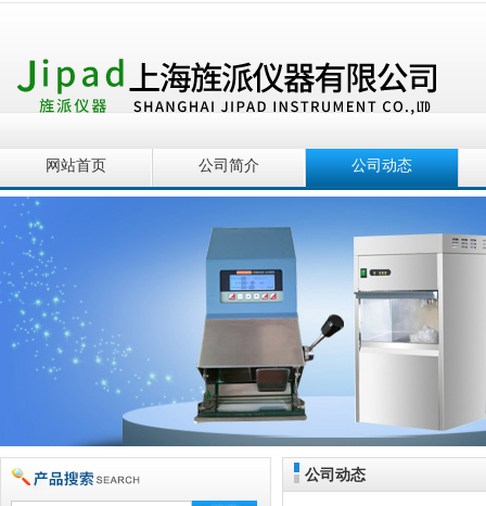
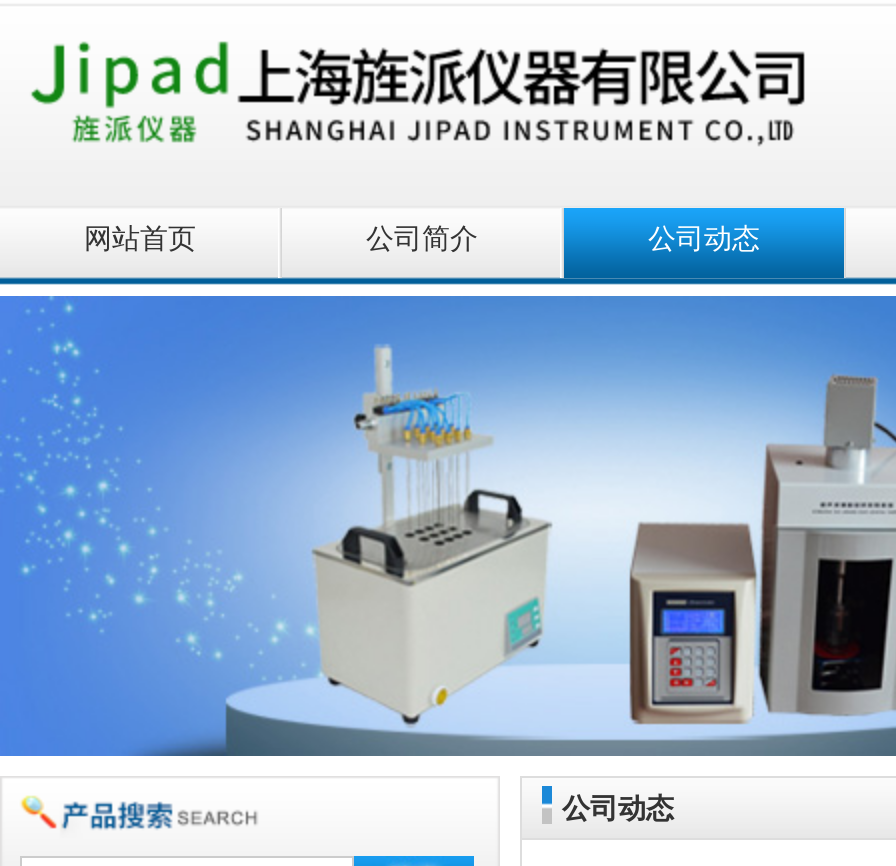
[170,225,483,431] [image] -> [312,344,890,726] [image]

